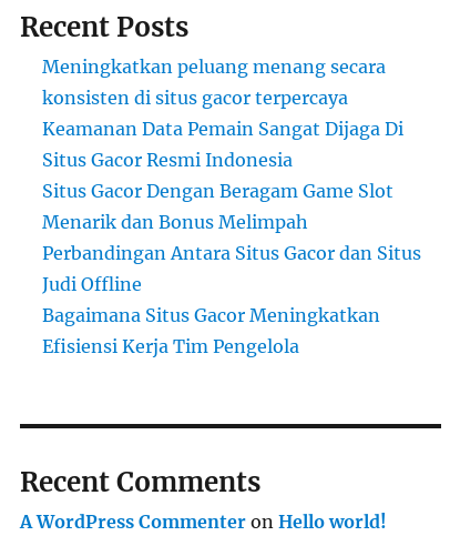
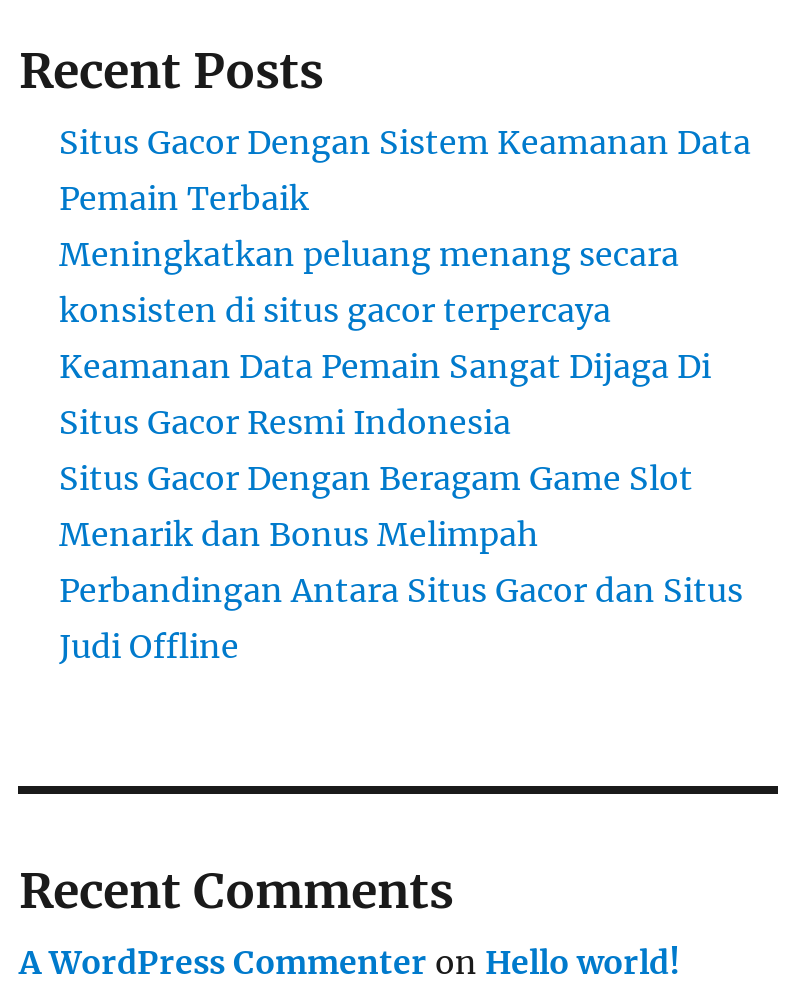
none -> [59,122,751,218] Situs Gacor Dengan Sistem Keamanan Data | Pemain Terbaik
moved [43,56,422,295] -> [59,234,743,666]: Meningkatkan peluang menang secara | konsisten di situs gacor terpercaya | Keamanan Data Pemain Sangat Dijaga Di | Situs Gacor Resmi Indonesia | Situs Gacor Dengan Beragam Game Slot | Menarik dan Bonus Melimpah | Perbandingan Antara Situs Gacor dan Situs | Judi Offline
[43,304,381,357] Bagaimana Situs Gacor Meningkatkan | Efisiensi Kerja Tim Pengelola -> none

